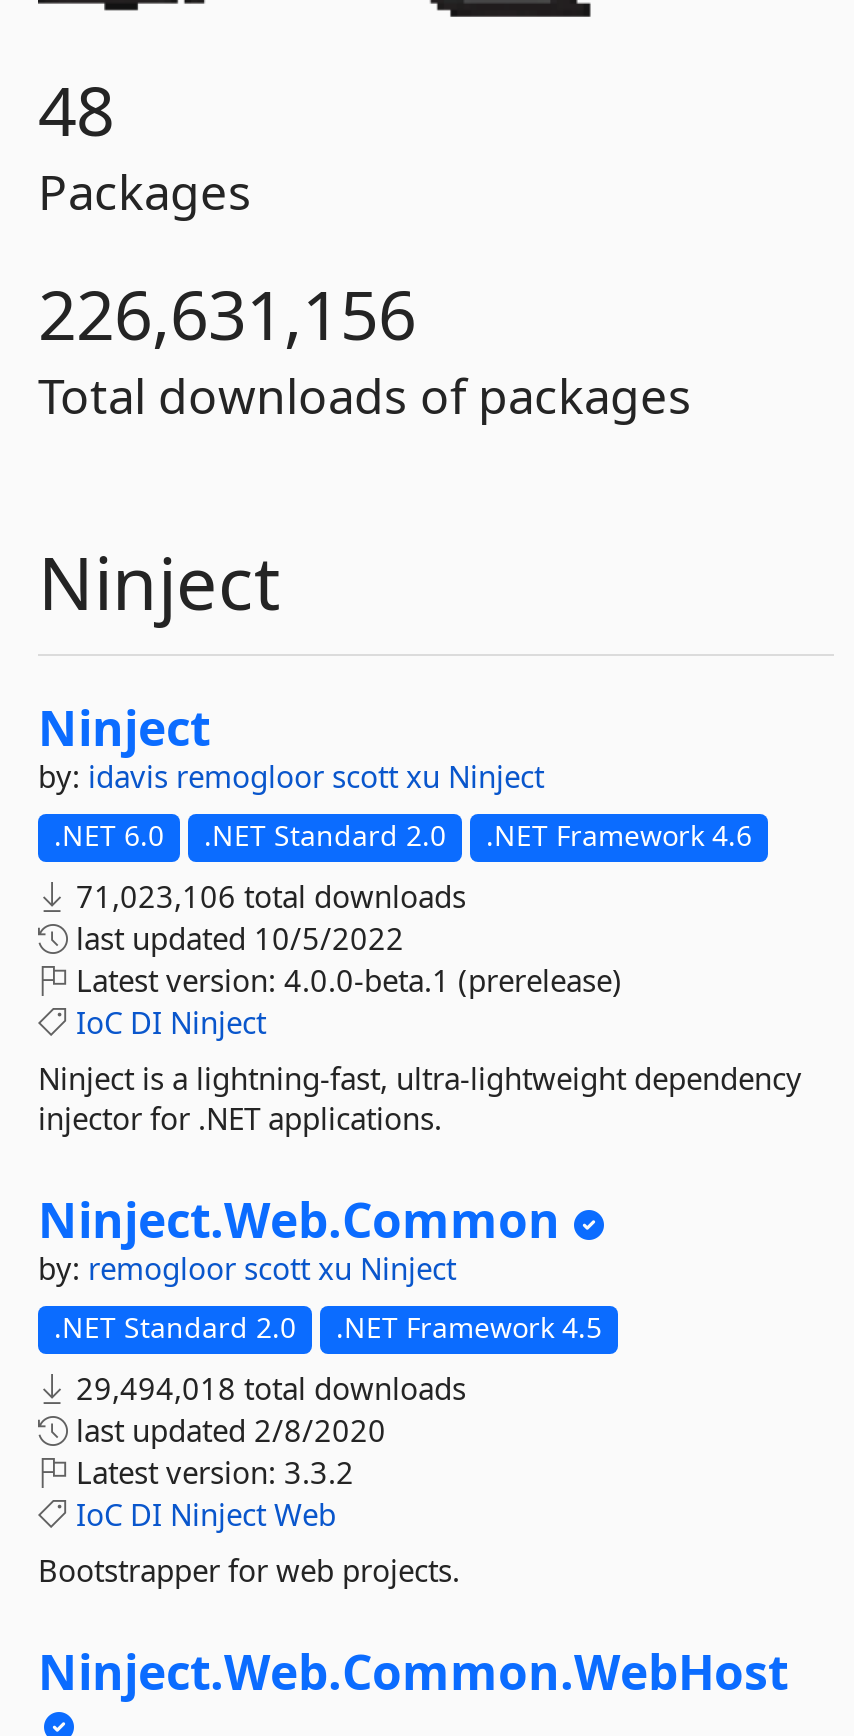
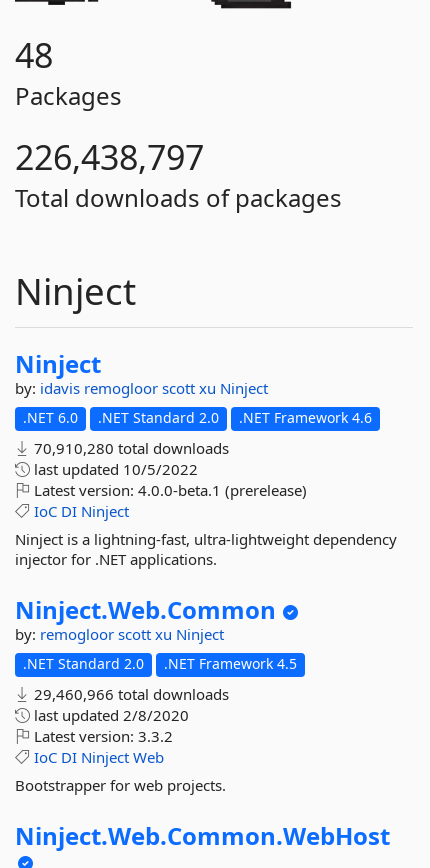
[38,268,416,360] 226,631,156 -> [15,134,204,180] 226,438,797
[68,876,466,916] 71,023,106 total downloads -> [30,438,229,458] 70,910,280 total downloads
[68,1368,466,1408] 29,494,018 total downloads -> [30,684,229,704] 29,460,966 total downloads

